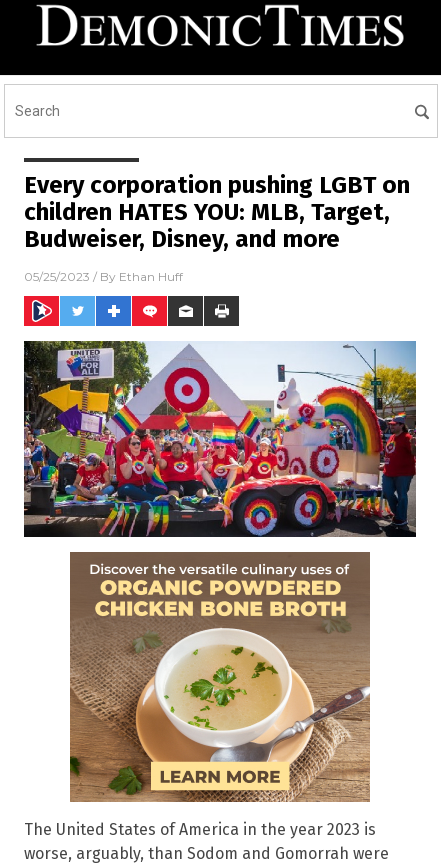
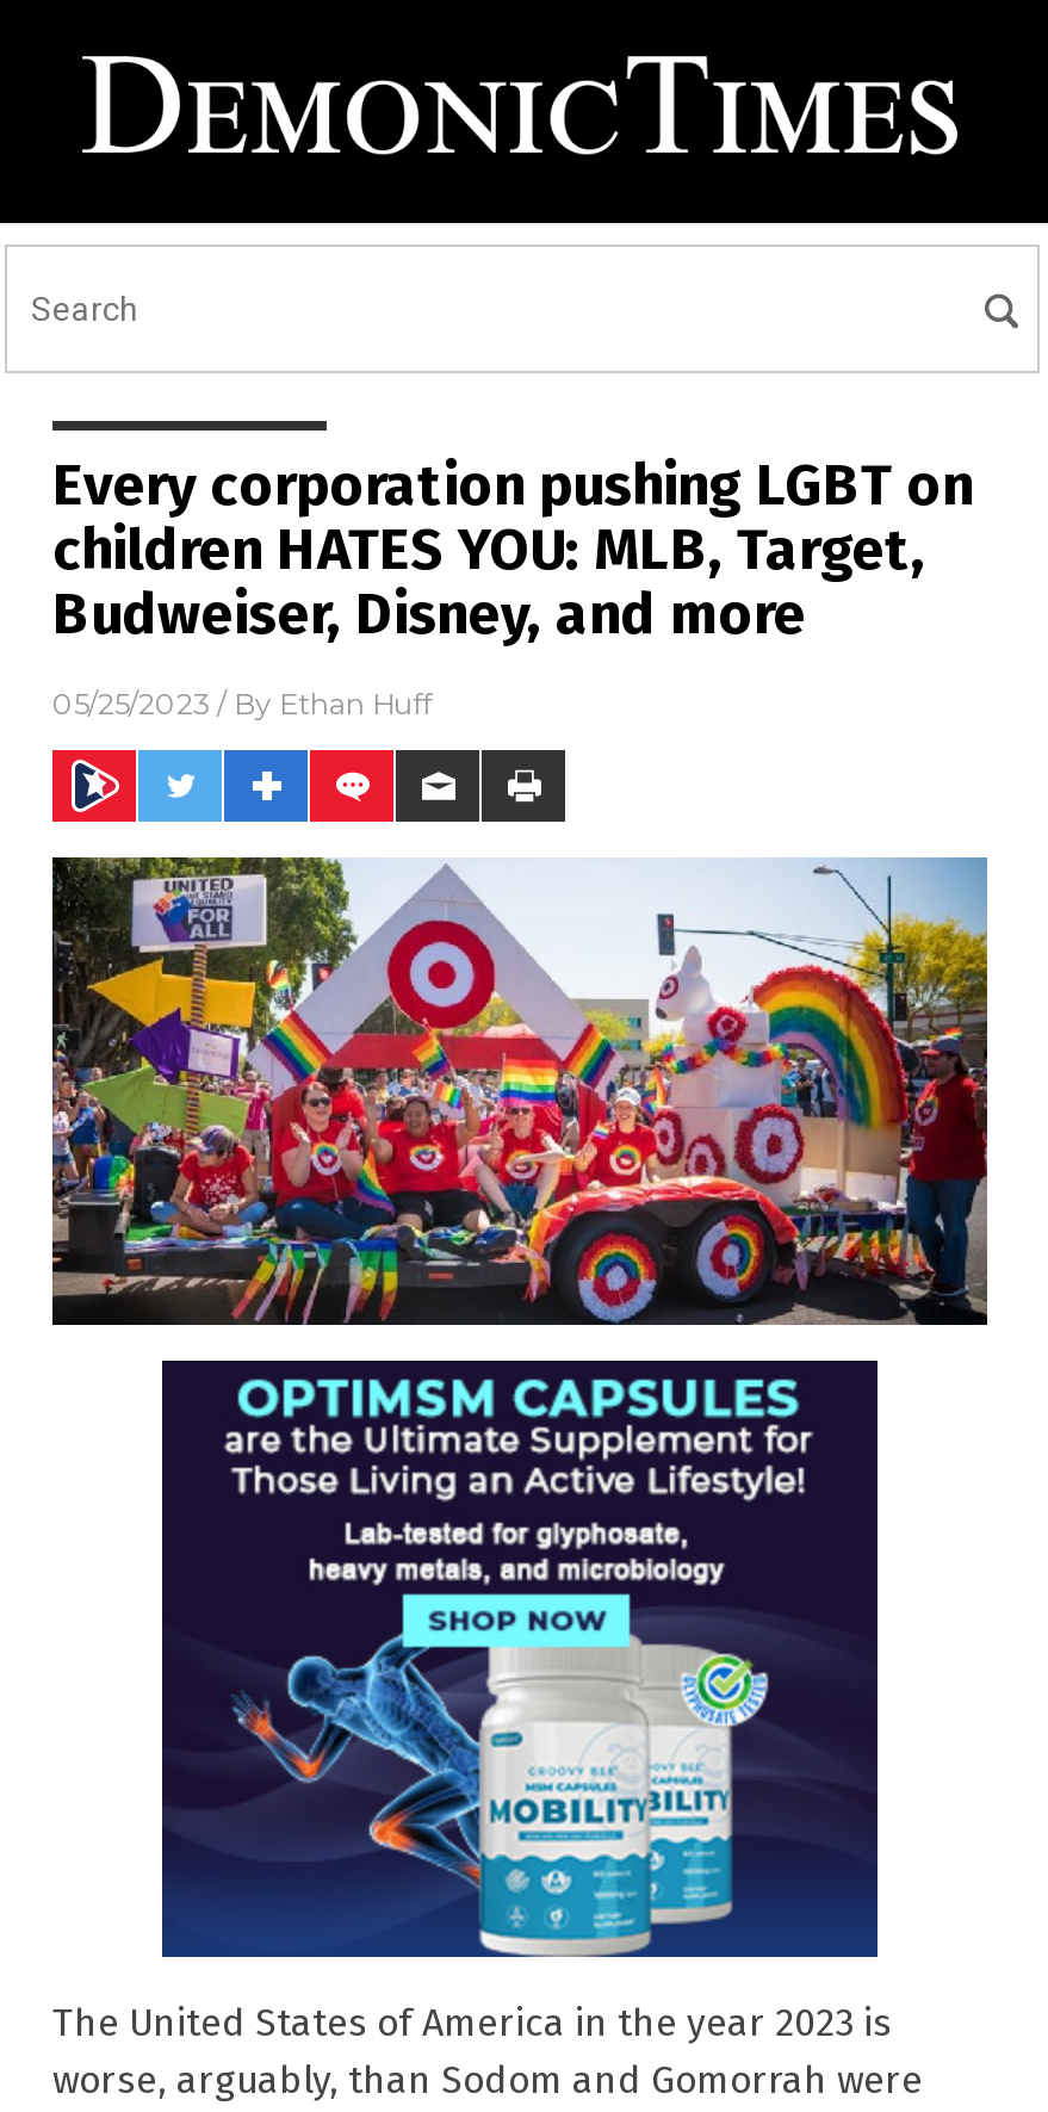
[69,552,371,803] [image] -> [160,1361,880,1959] [image]

